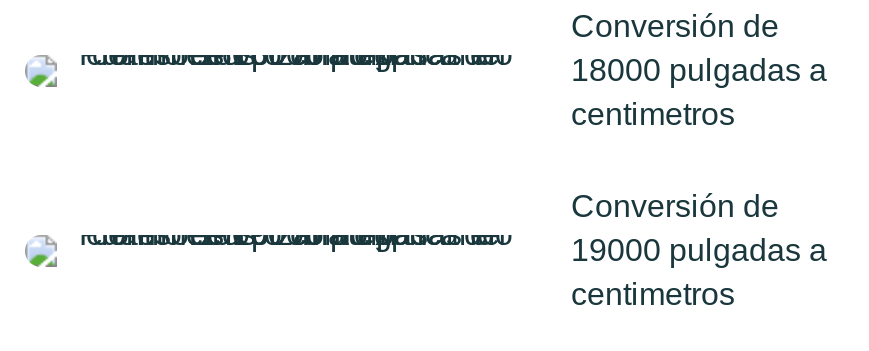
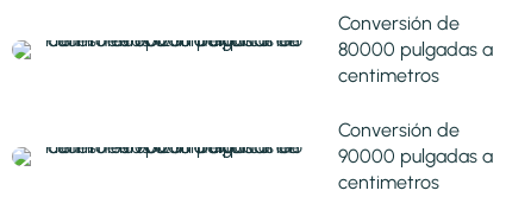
[571,54,827,88] 18000 pulgadas a -> [338,38,493,61] 80000 pulgadas a
[571,234,827,268] 19000 pulgadas a -> [338,145,493,168] 90000 pulgadas a

